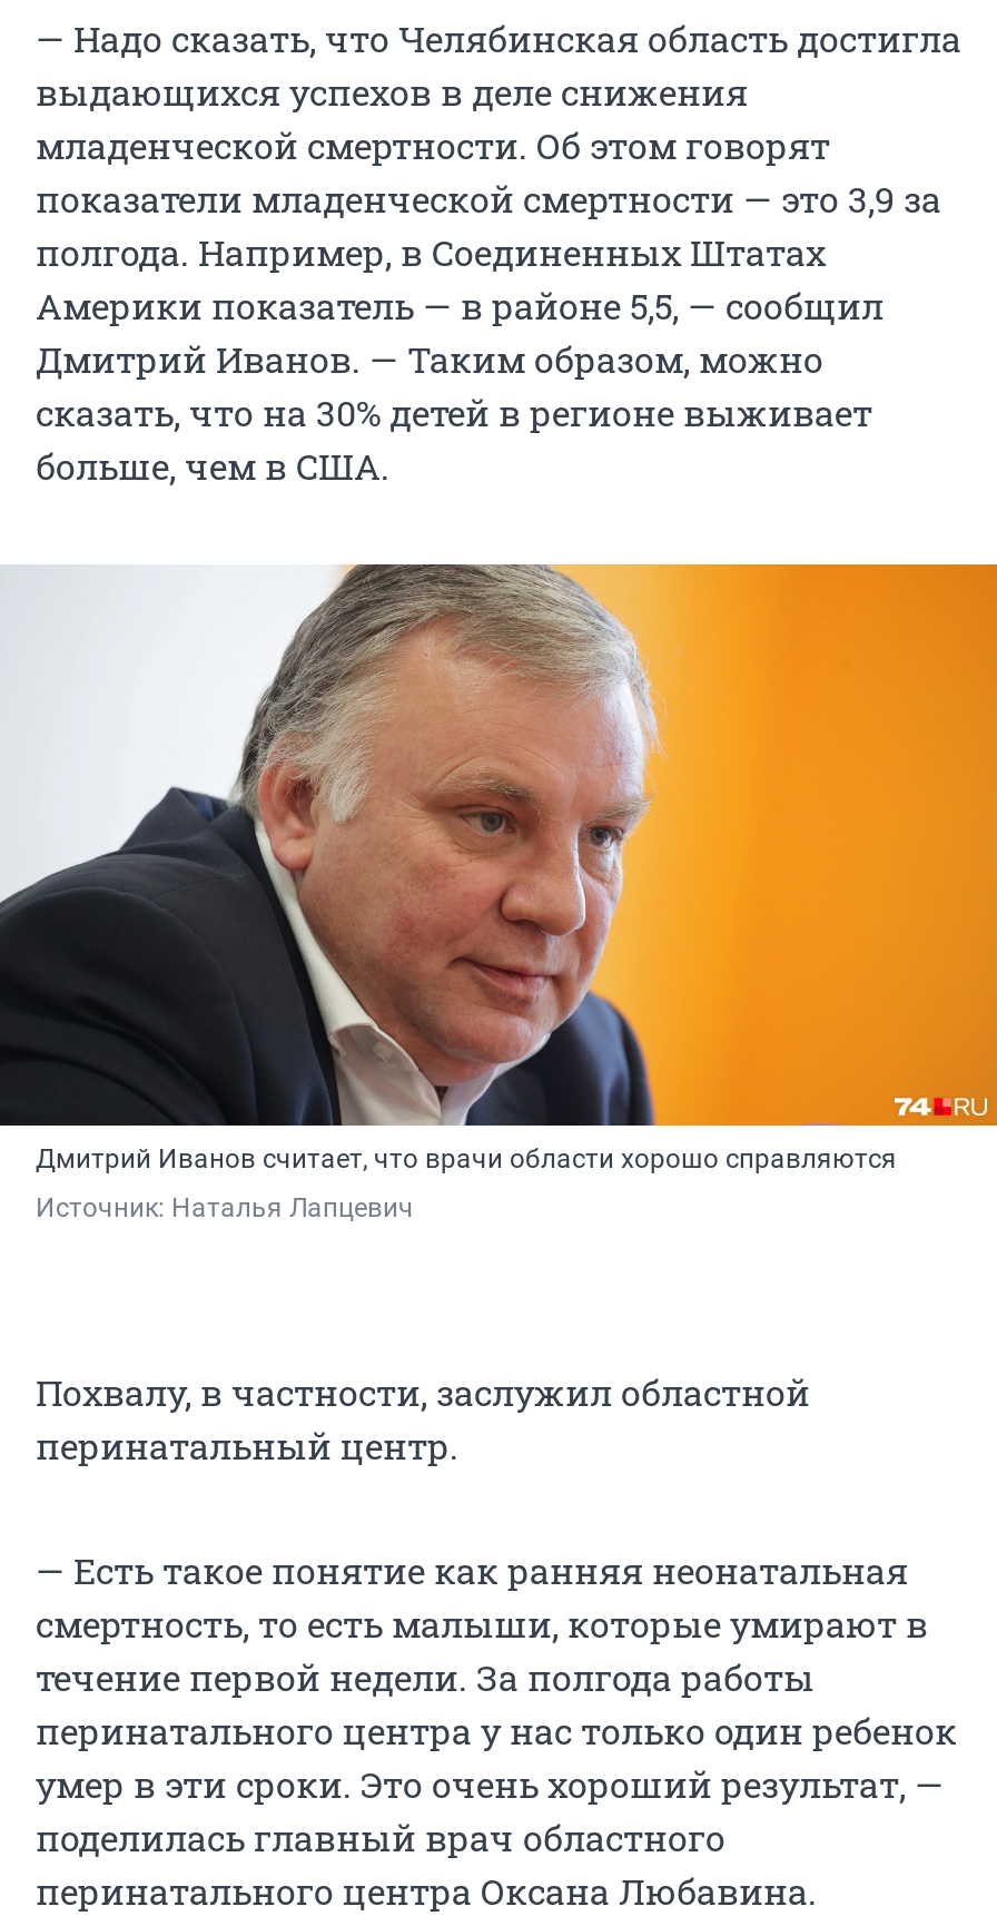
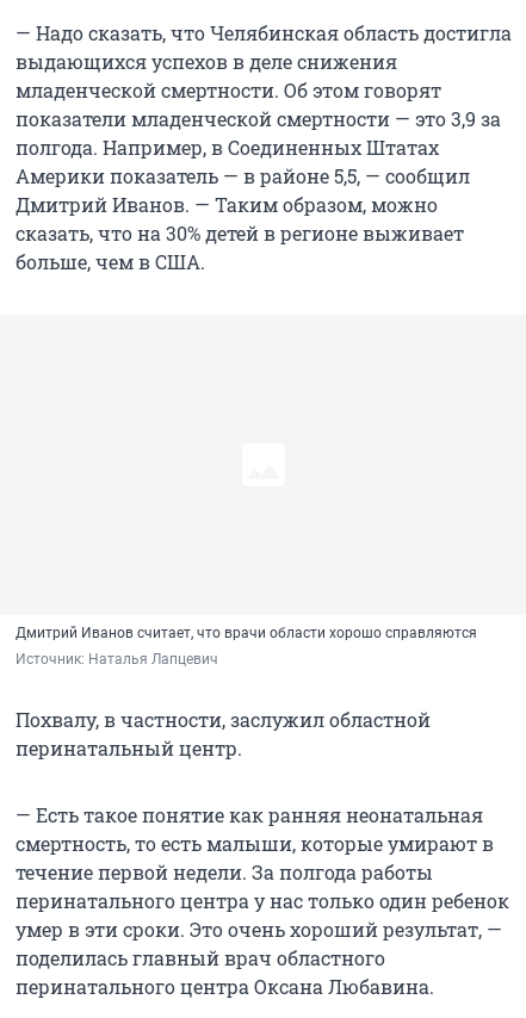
[7,562,990,1128] [image] -> none

